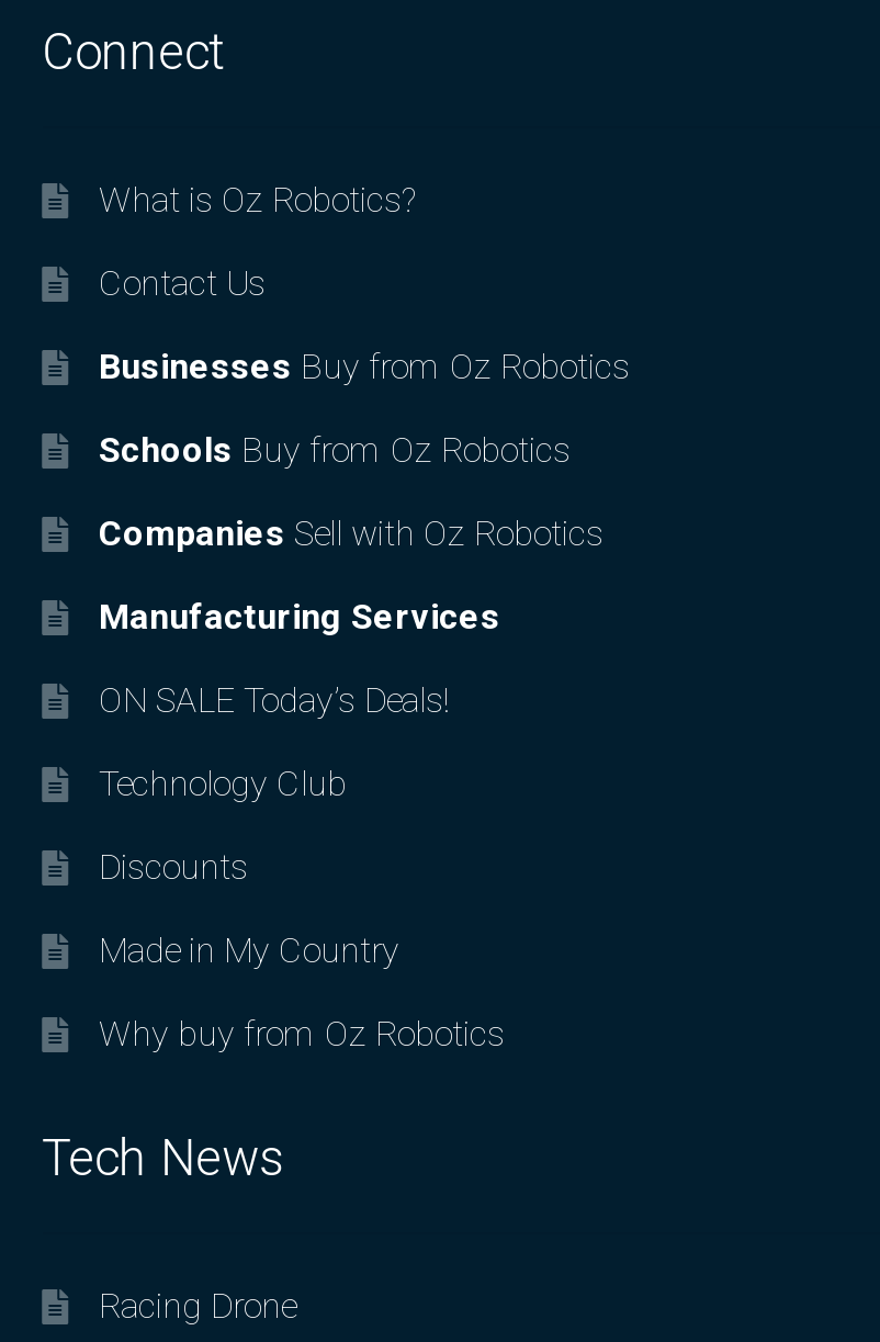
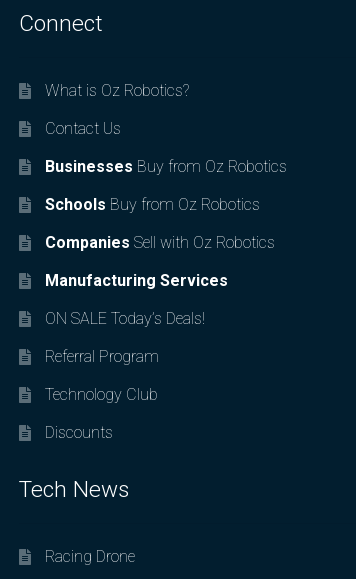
none -> [44,347,158,366] Referral Program
moved [99,763,347,888] -> [44,385,157,442]: Technology Club | Discounts
[99,930,505,1055] Made in My Country | Why buy from Oz Robotics -> none

